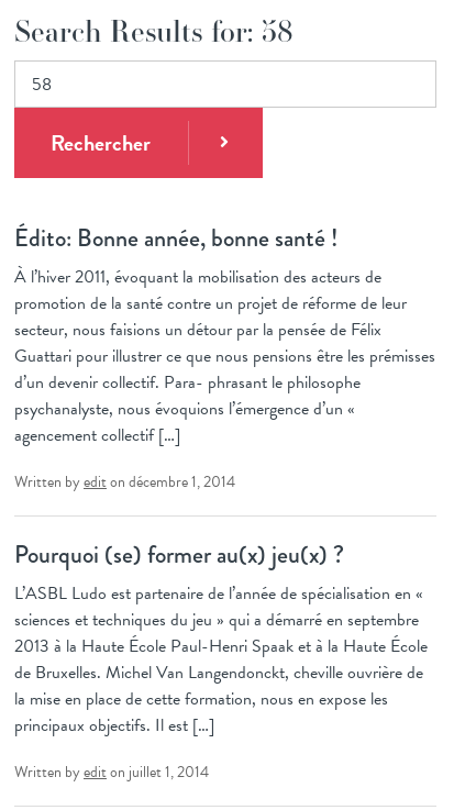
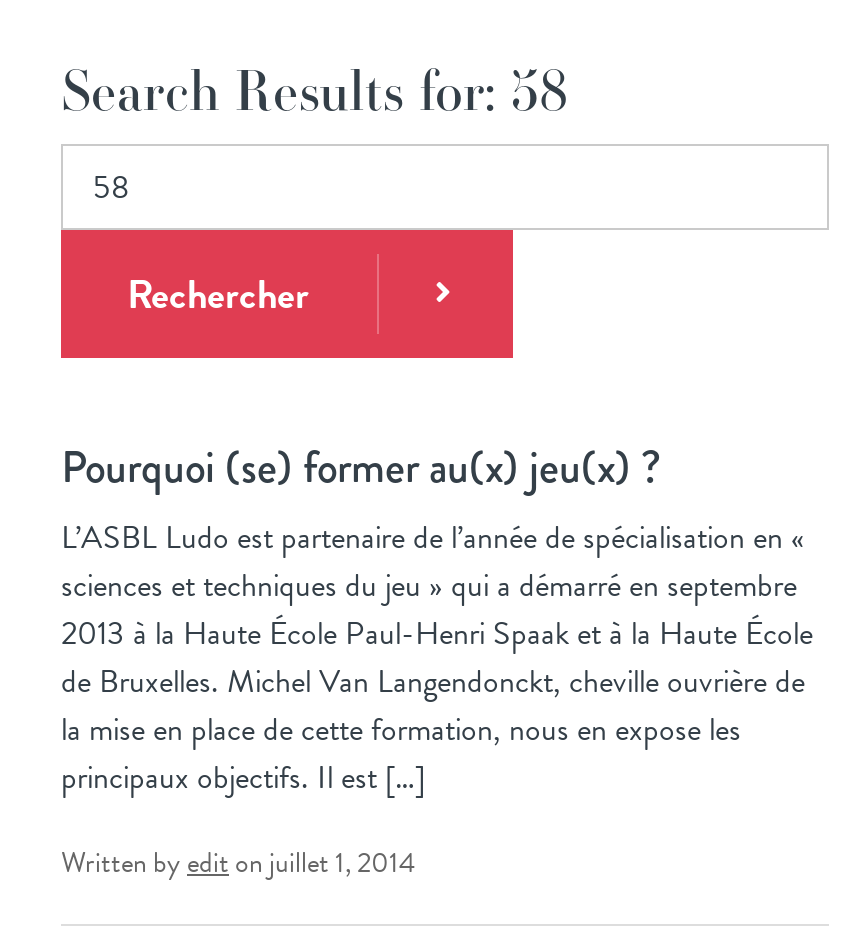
[14,220,435,493] Édito: Bonne année, bonne santé ! | À l’hiver 2011, évoquant la mobilisation des acteurs de | promotion de la santé contre un projet de réforme de leur | secteur, nous faisions un détour par la pensée de Félix | Guattari pour illustrer ce que nous pensions être les prémisses | d’un devenir collectif. Para- phrasant le philosophe | psychanalyste, nous évoquions l’émergence d’un « | agencement collectif […] | Written by edit on décembre 1, 2014 -> none

